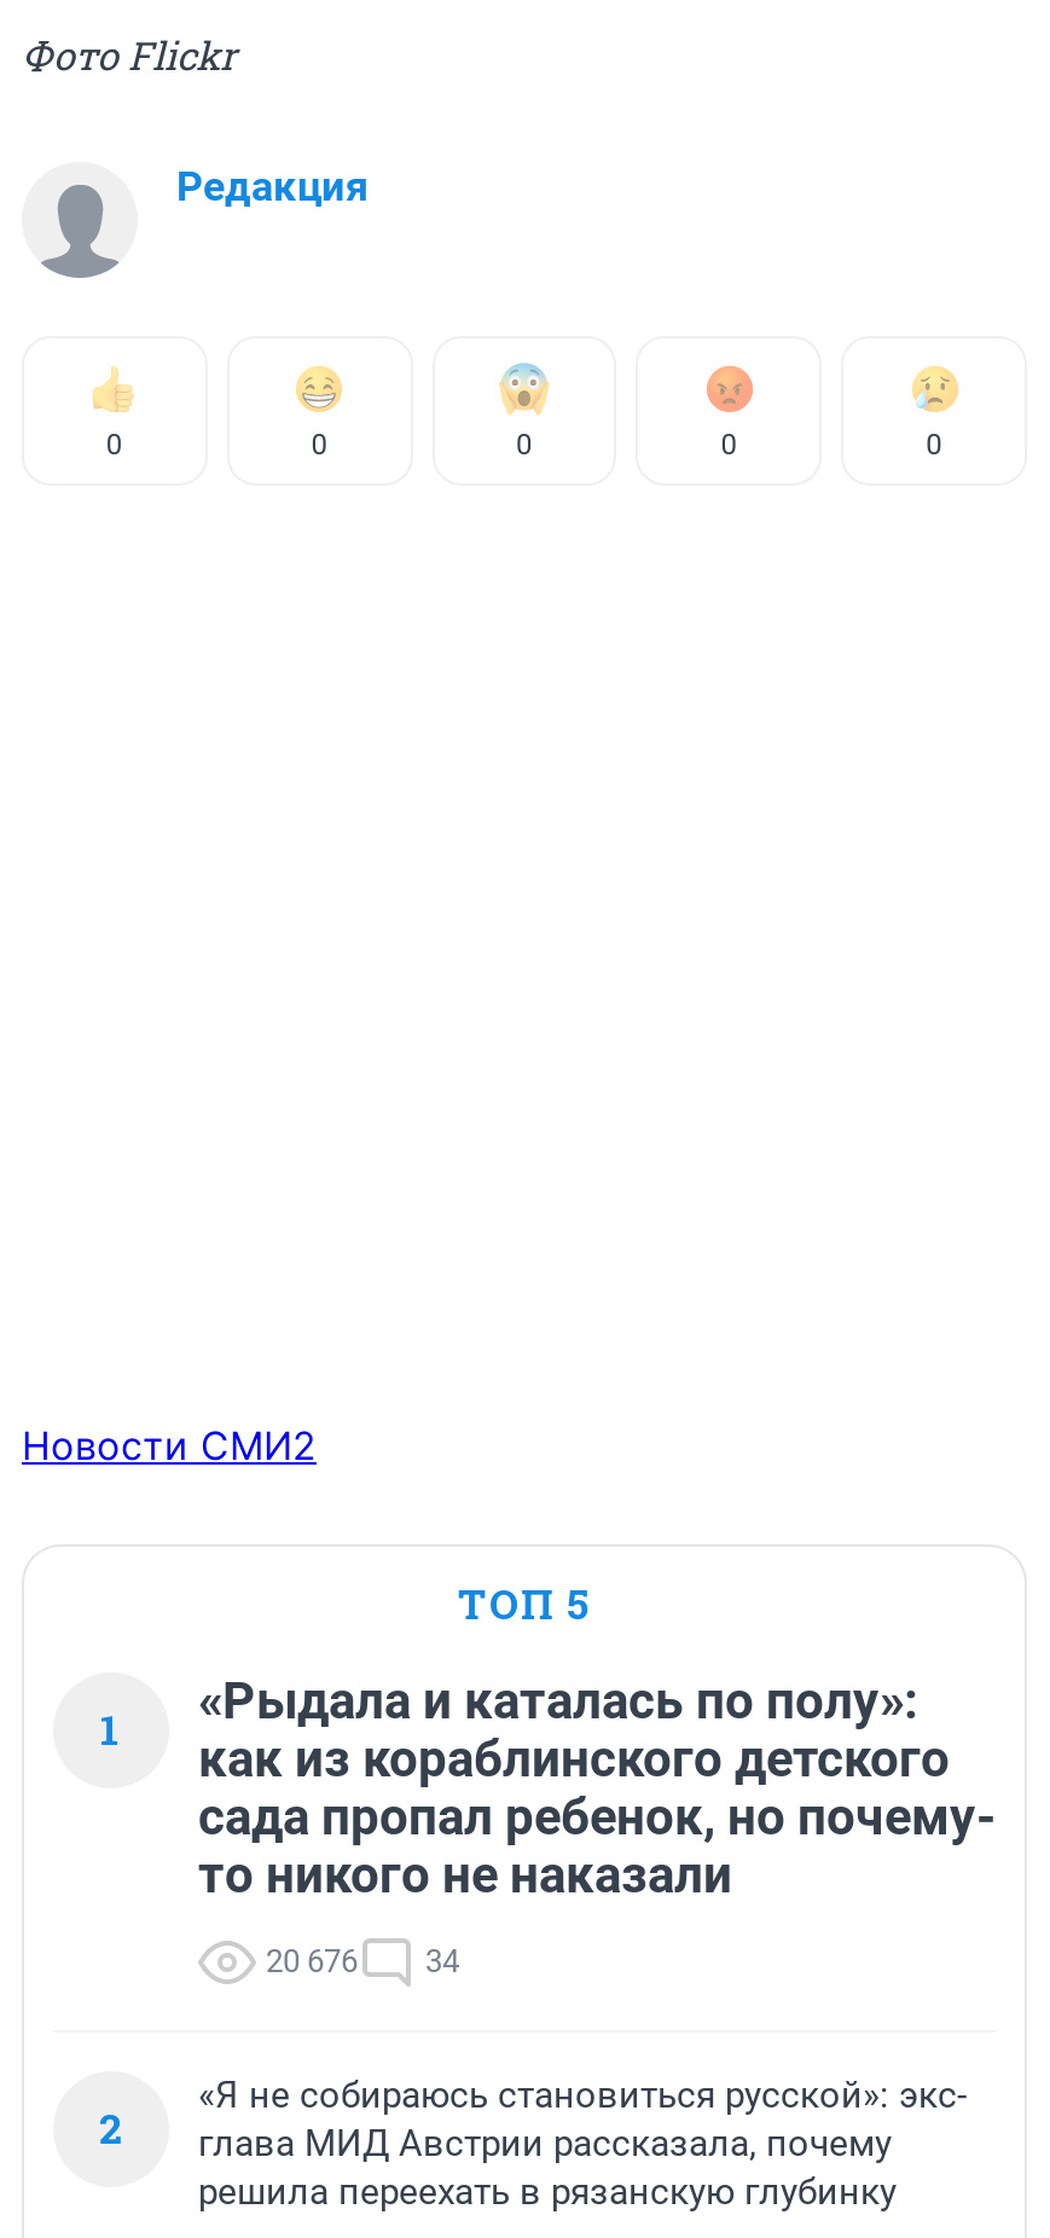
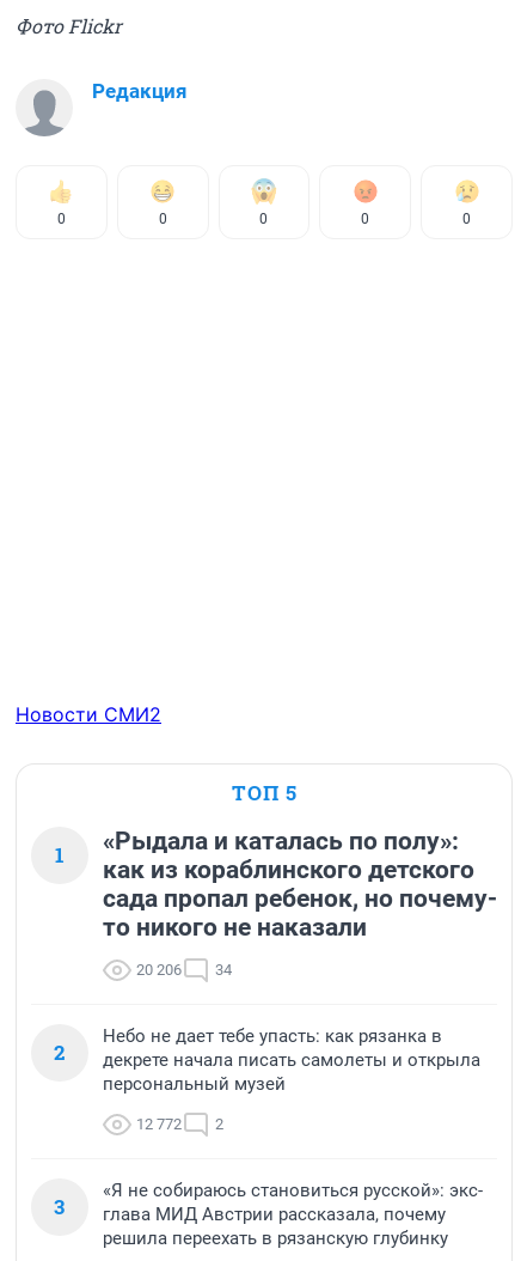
[266,1942,459,1979] 20 676 34 -> [136,960,232,978] 20 206 34
none -> [54,1025,480,1220] Небо не дает тебе упасть: как рязанка в | декрете начала писать самолеты и открыла | персональный музей | 12 772 | 2 | 3

